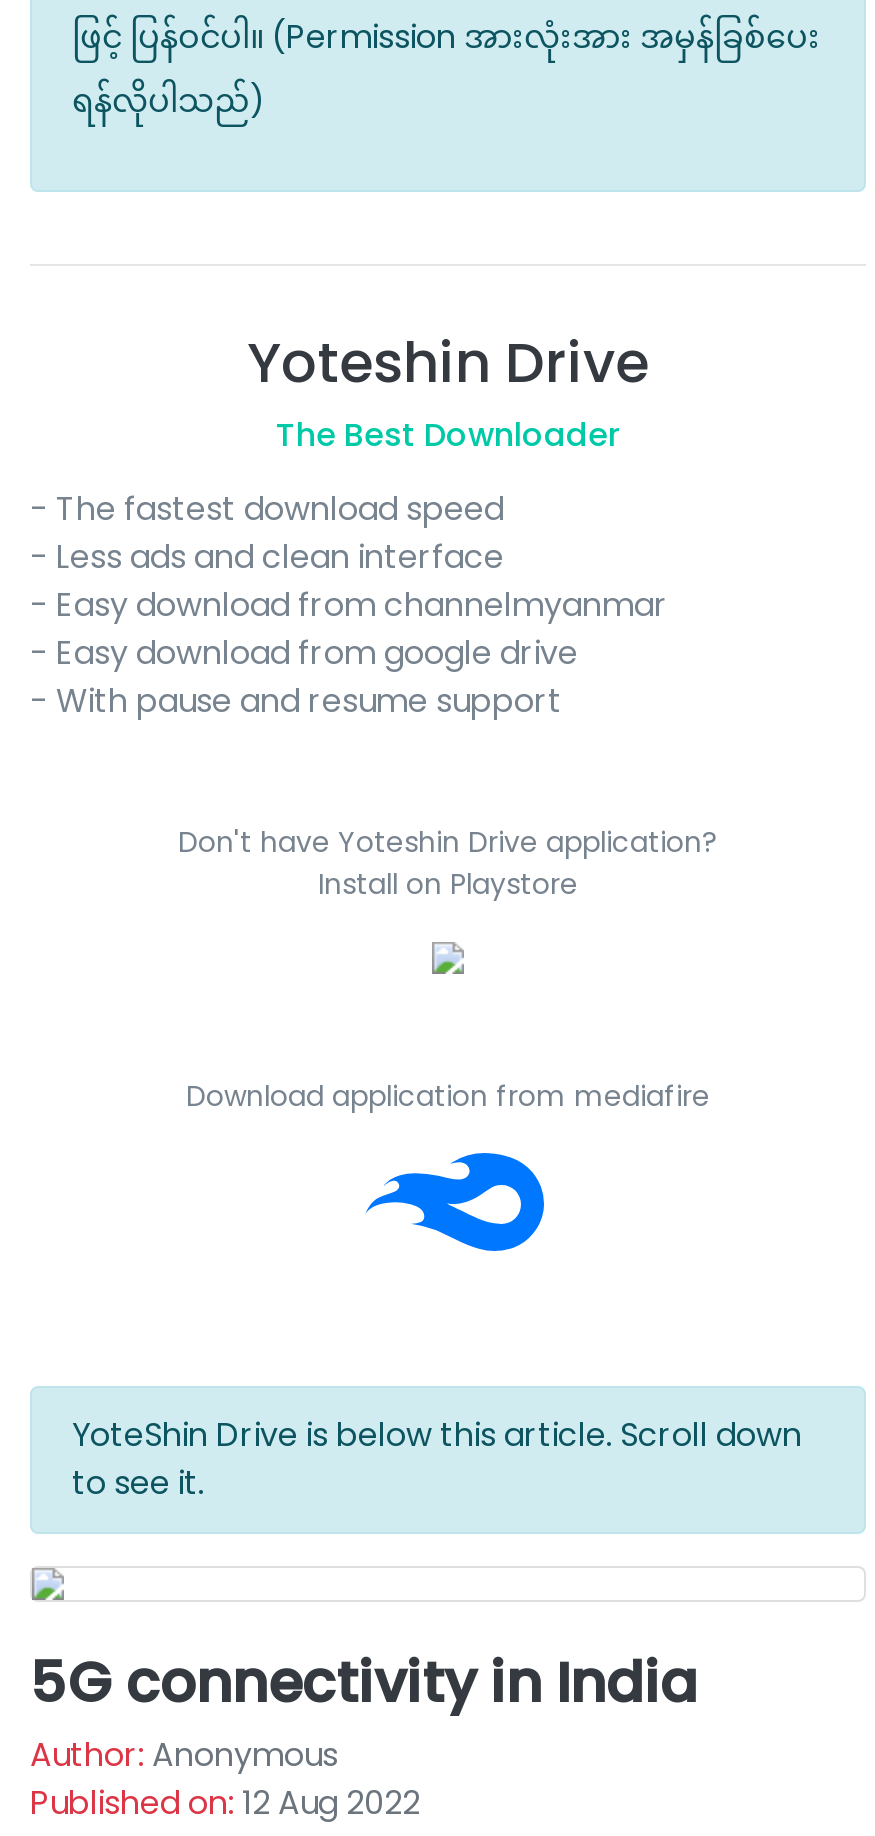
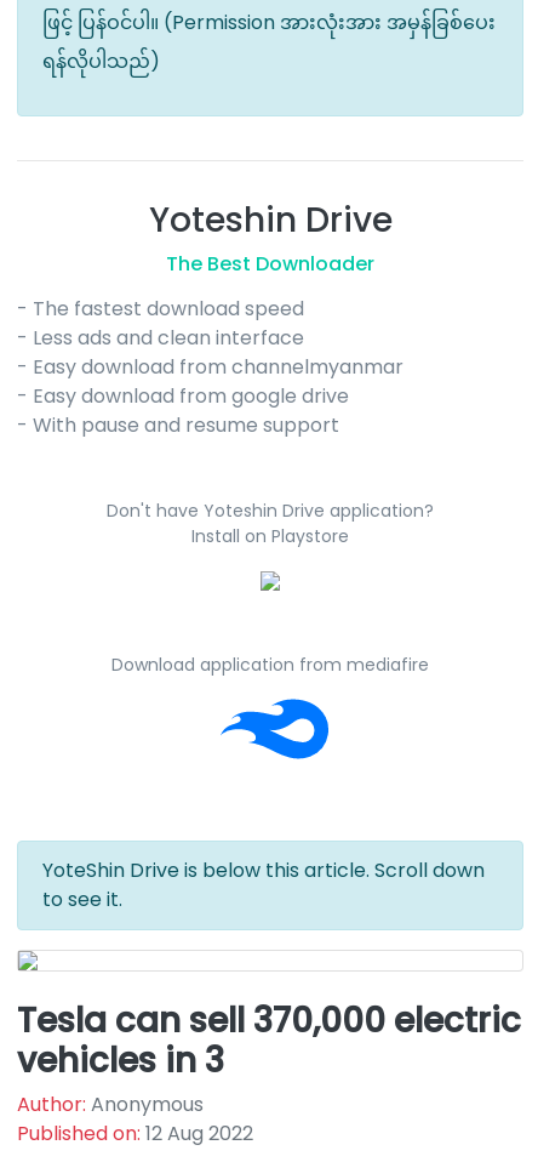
[30,1644,698,1722] 5G connectivity in India -> [17,997,521,1084] Tesla can sell 370,000 electric | vehicles in 3

